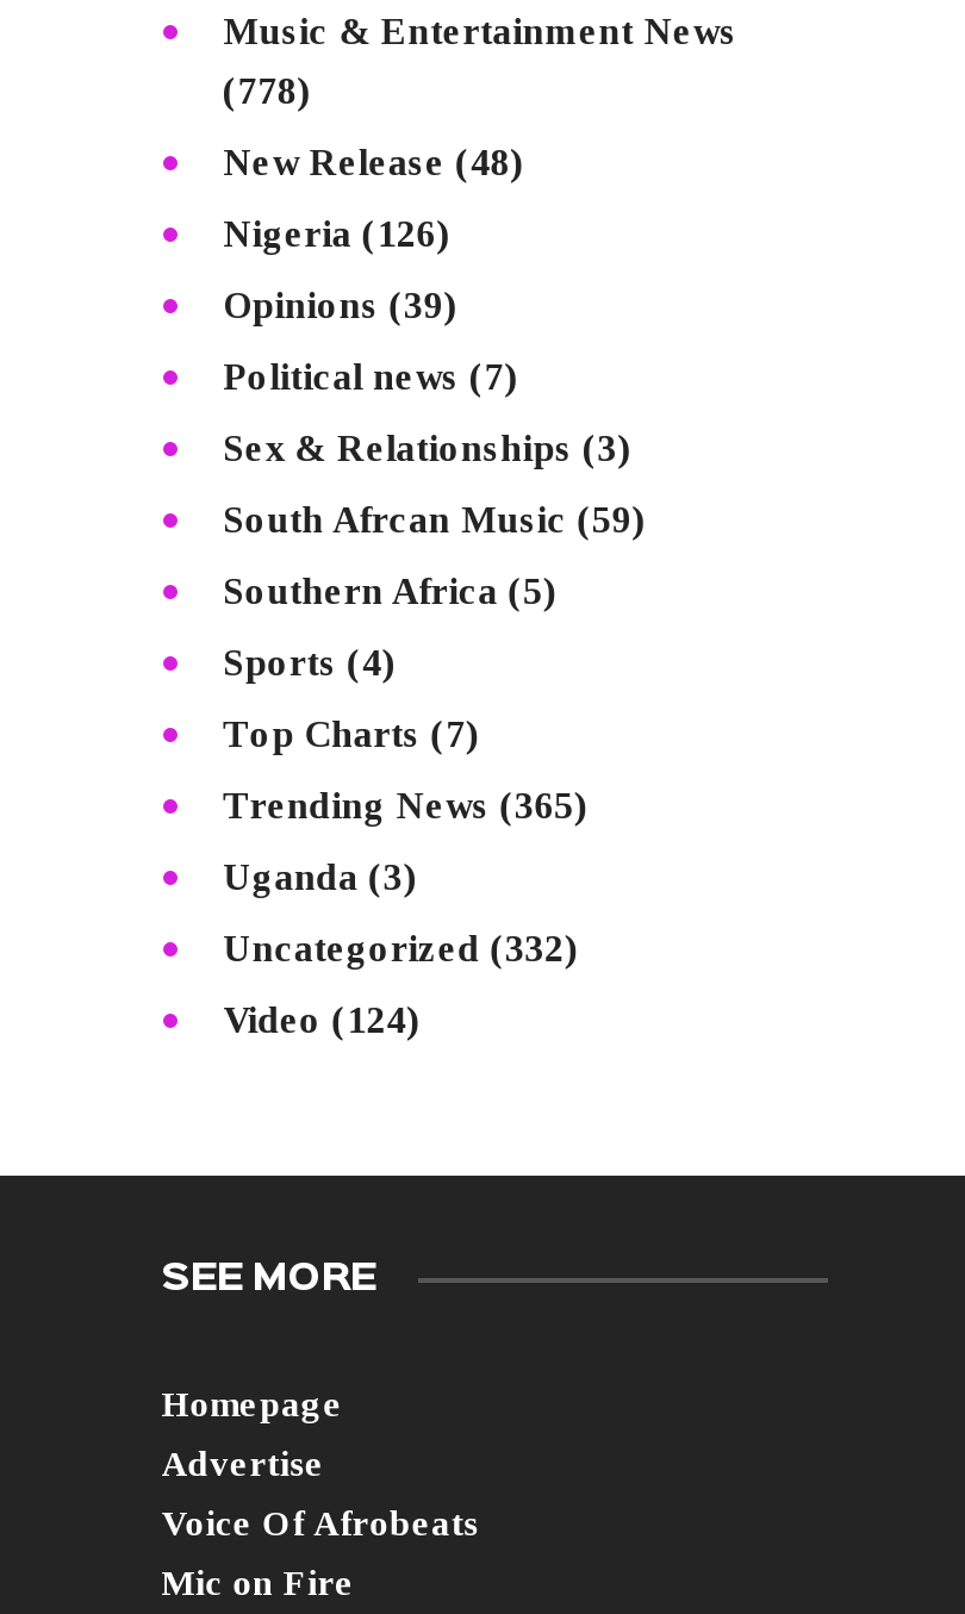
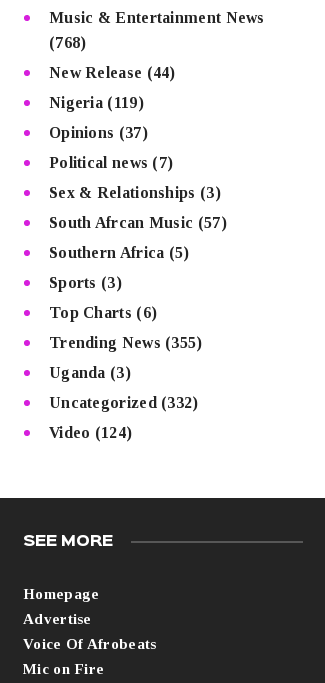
[223,70,312,111] (778) -> [49,33,86,50] (768)
[223,142,525,182] New Release (48) -> [49,63,176,80] New Release (44)
[223,213,451,254] Nigeria (126) -> [49,93,144,110] Nigeria (119)
[223,285,458,325] Opinions (39) -> [49,123,148,140] Opinions (37)
[223,499,647,540] South Afrcan Music (59) -> [49,213,227,230] South Afrcan Music (57)
[223,642,397,683] Sports (4) -> [49,273,122,290] Sports (3)
[223,713,481,754] Top Charts (7) -> [49,303,157,320] Top Charts (6)
[223,785,589,825] Trending News (365) -> [49,333,203,350] Trending News (355)

